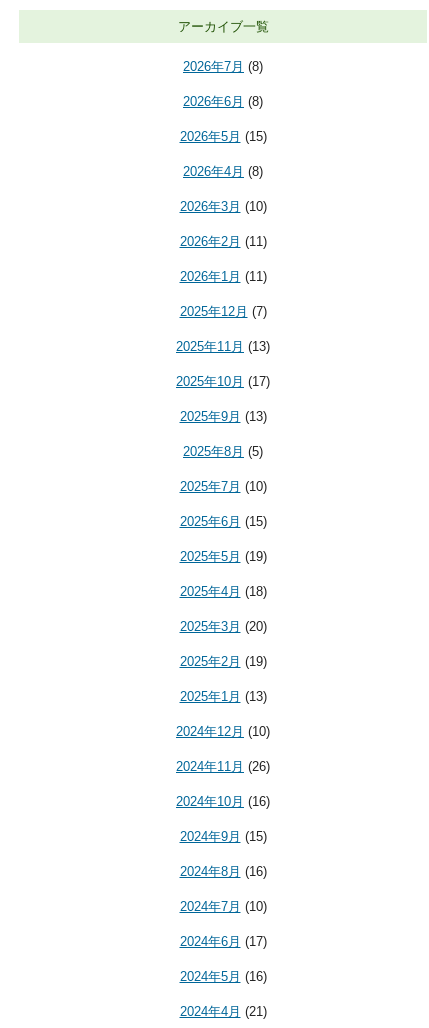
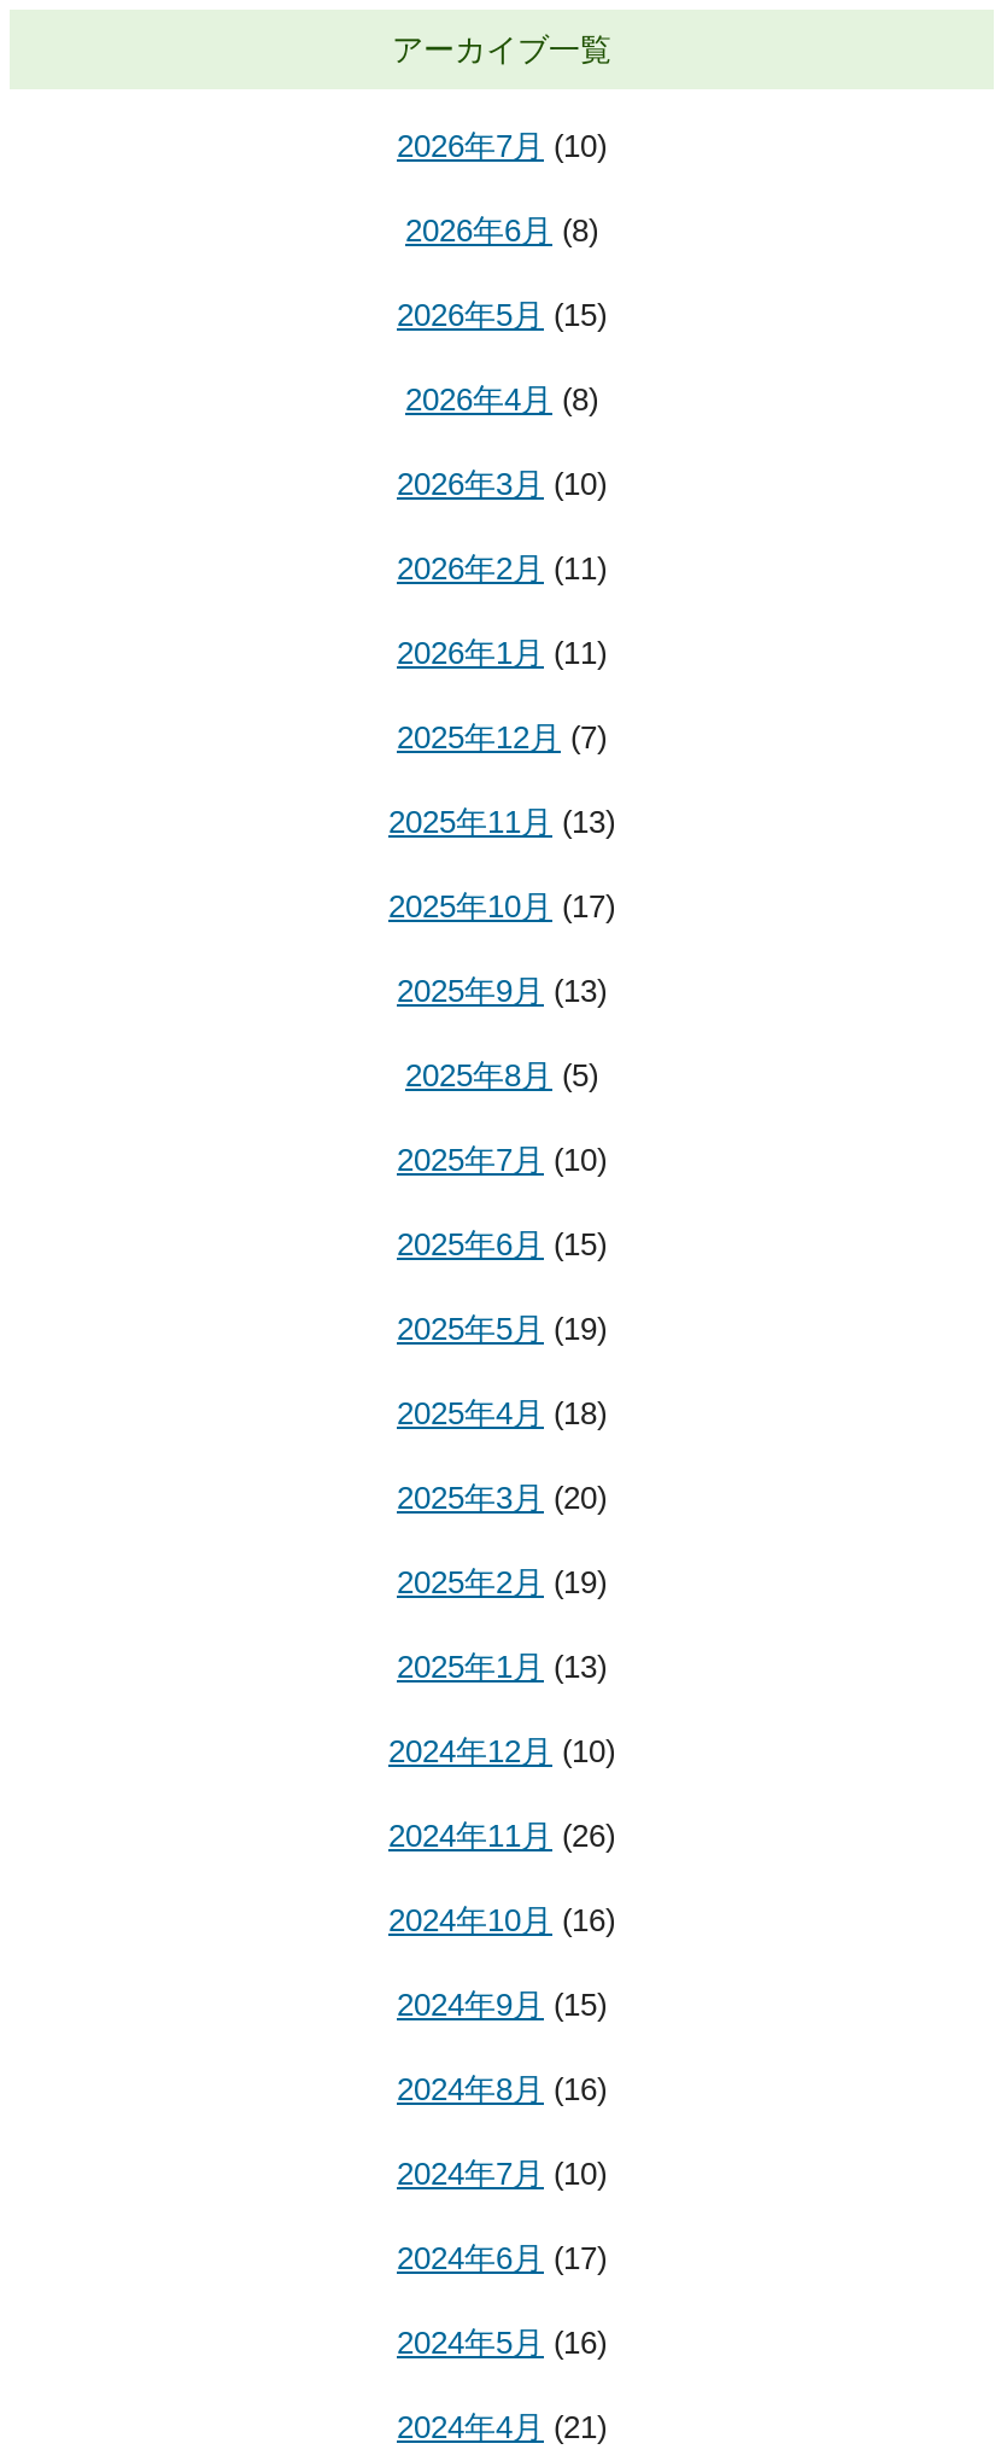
[183,59,263,74] 2026年7月(8) -> [397,128,607,164] 2026年7月(10)

